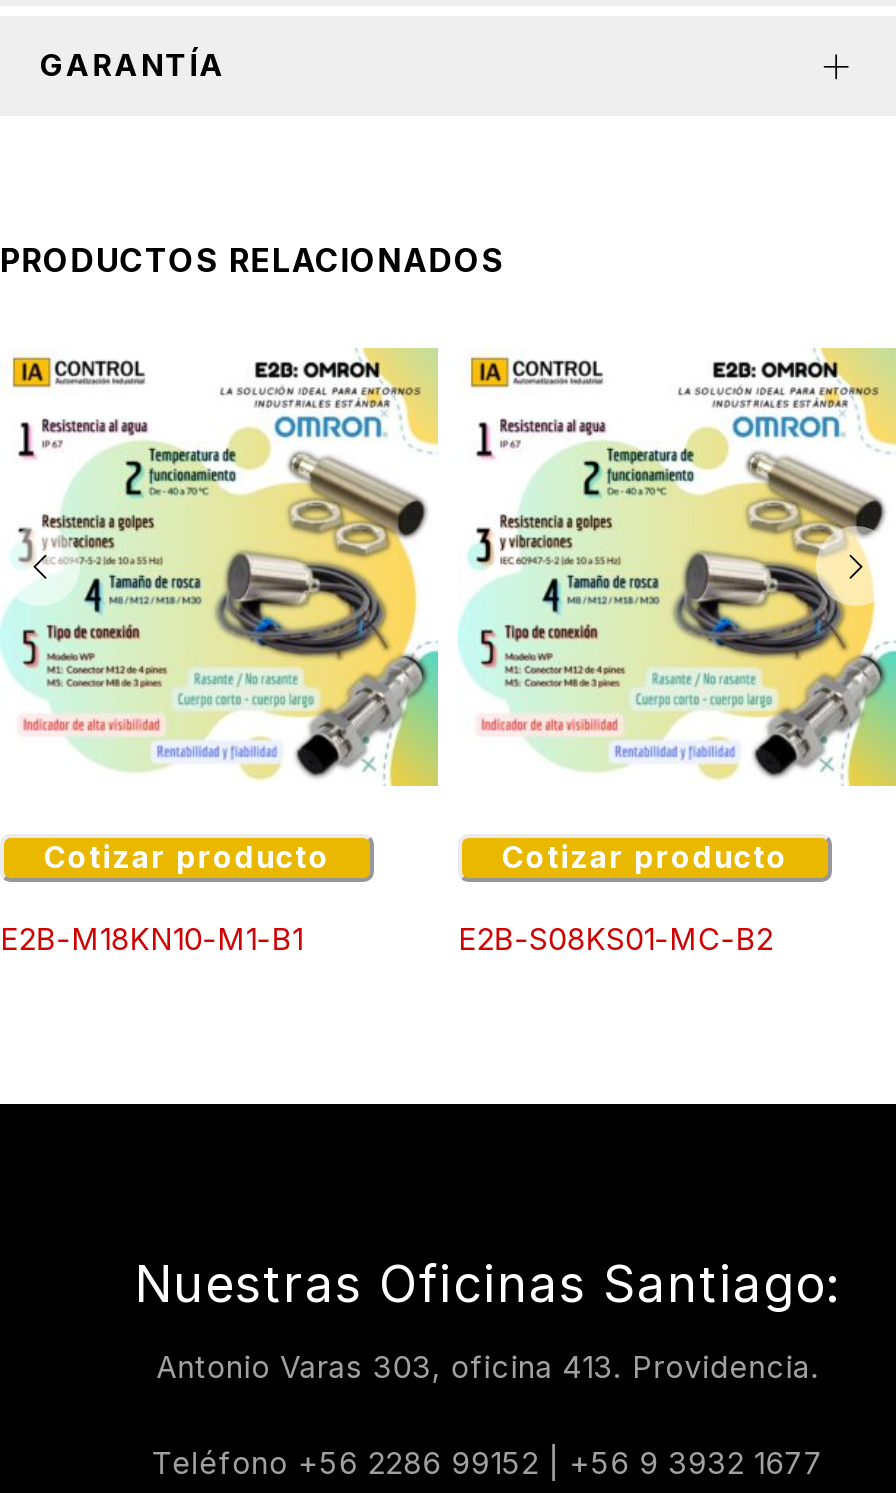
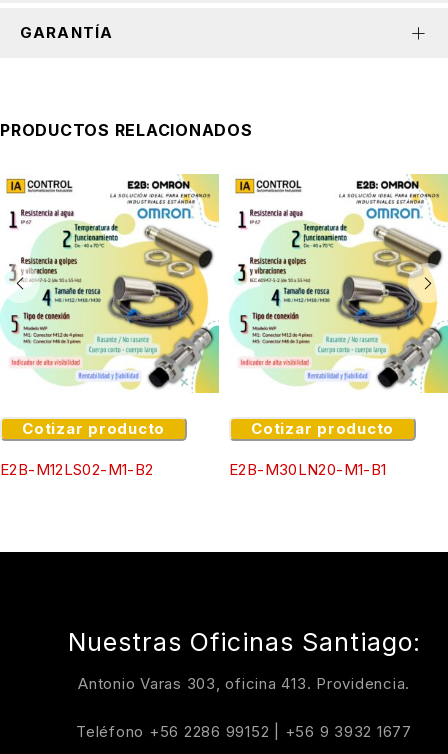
[0,919,303,957] E2B-M18KN10-M1-B1 -> [0,459,153,478] E2B-M12LS02-M1-B2
[458,919,773,957] E2B-S08KS01-MC-B2 -> [229,459,386,478] E2B-M30LN20-M1-B1

